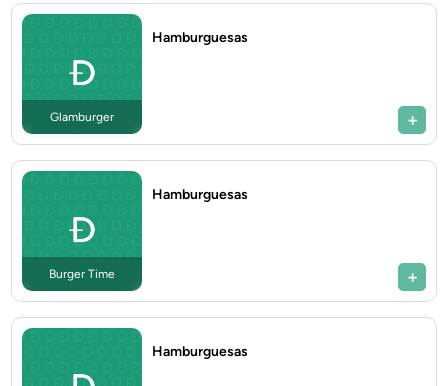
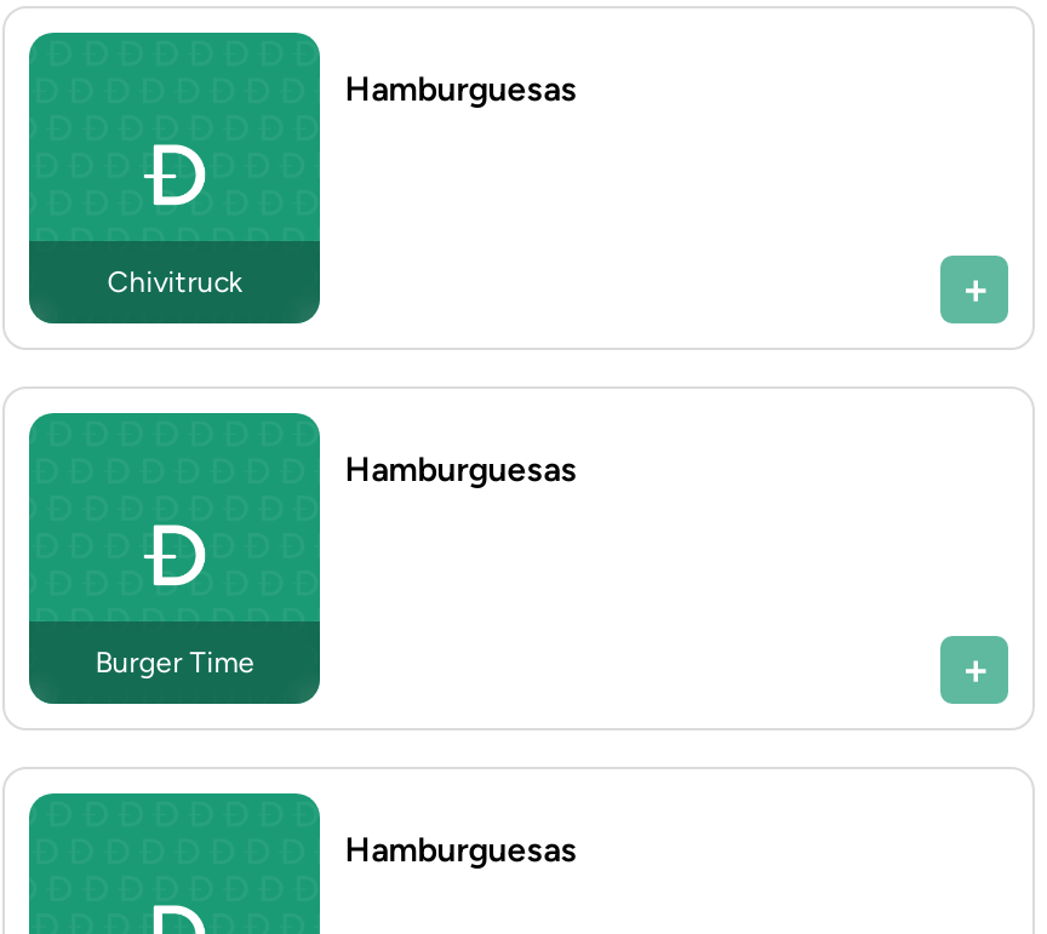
[50,110,114,124] Glamburger -> [107,265,243,299] Chivitruck

